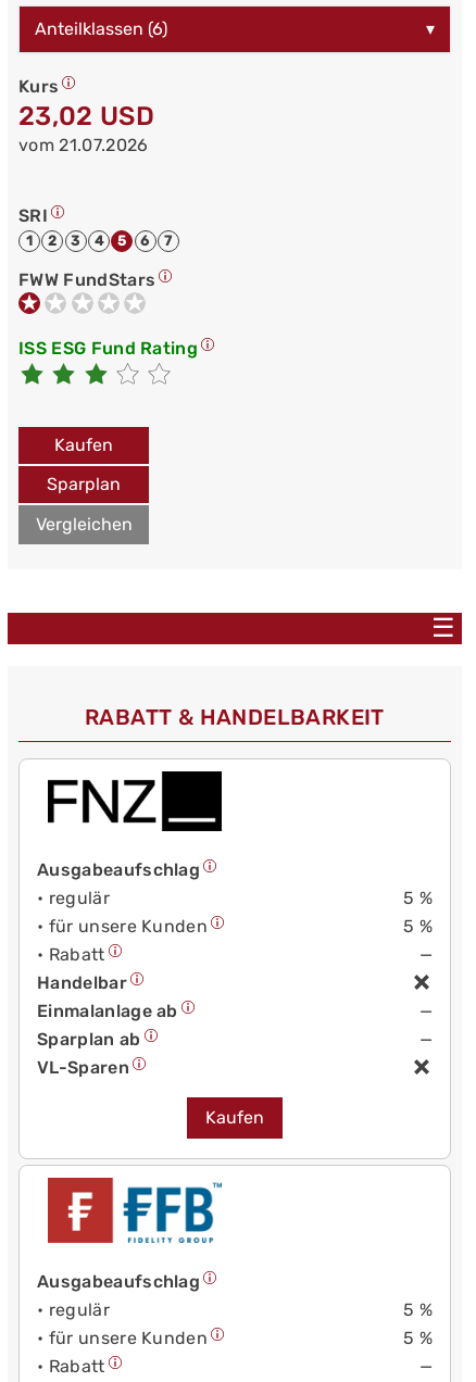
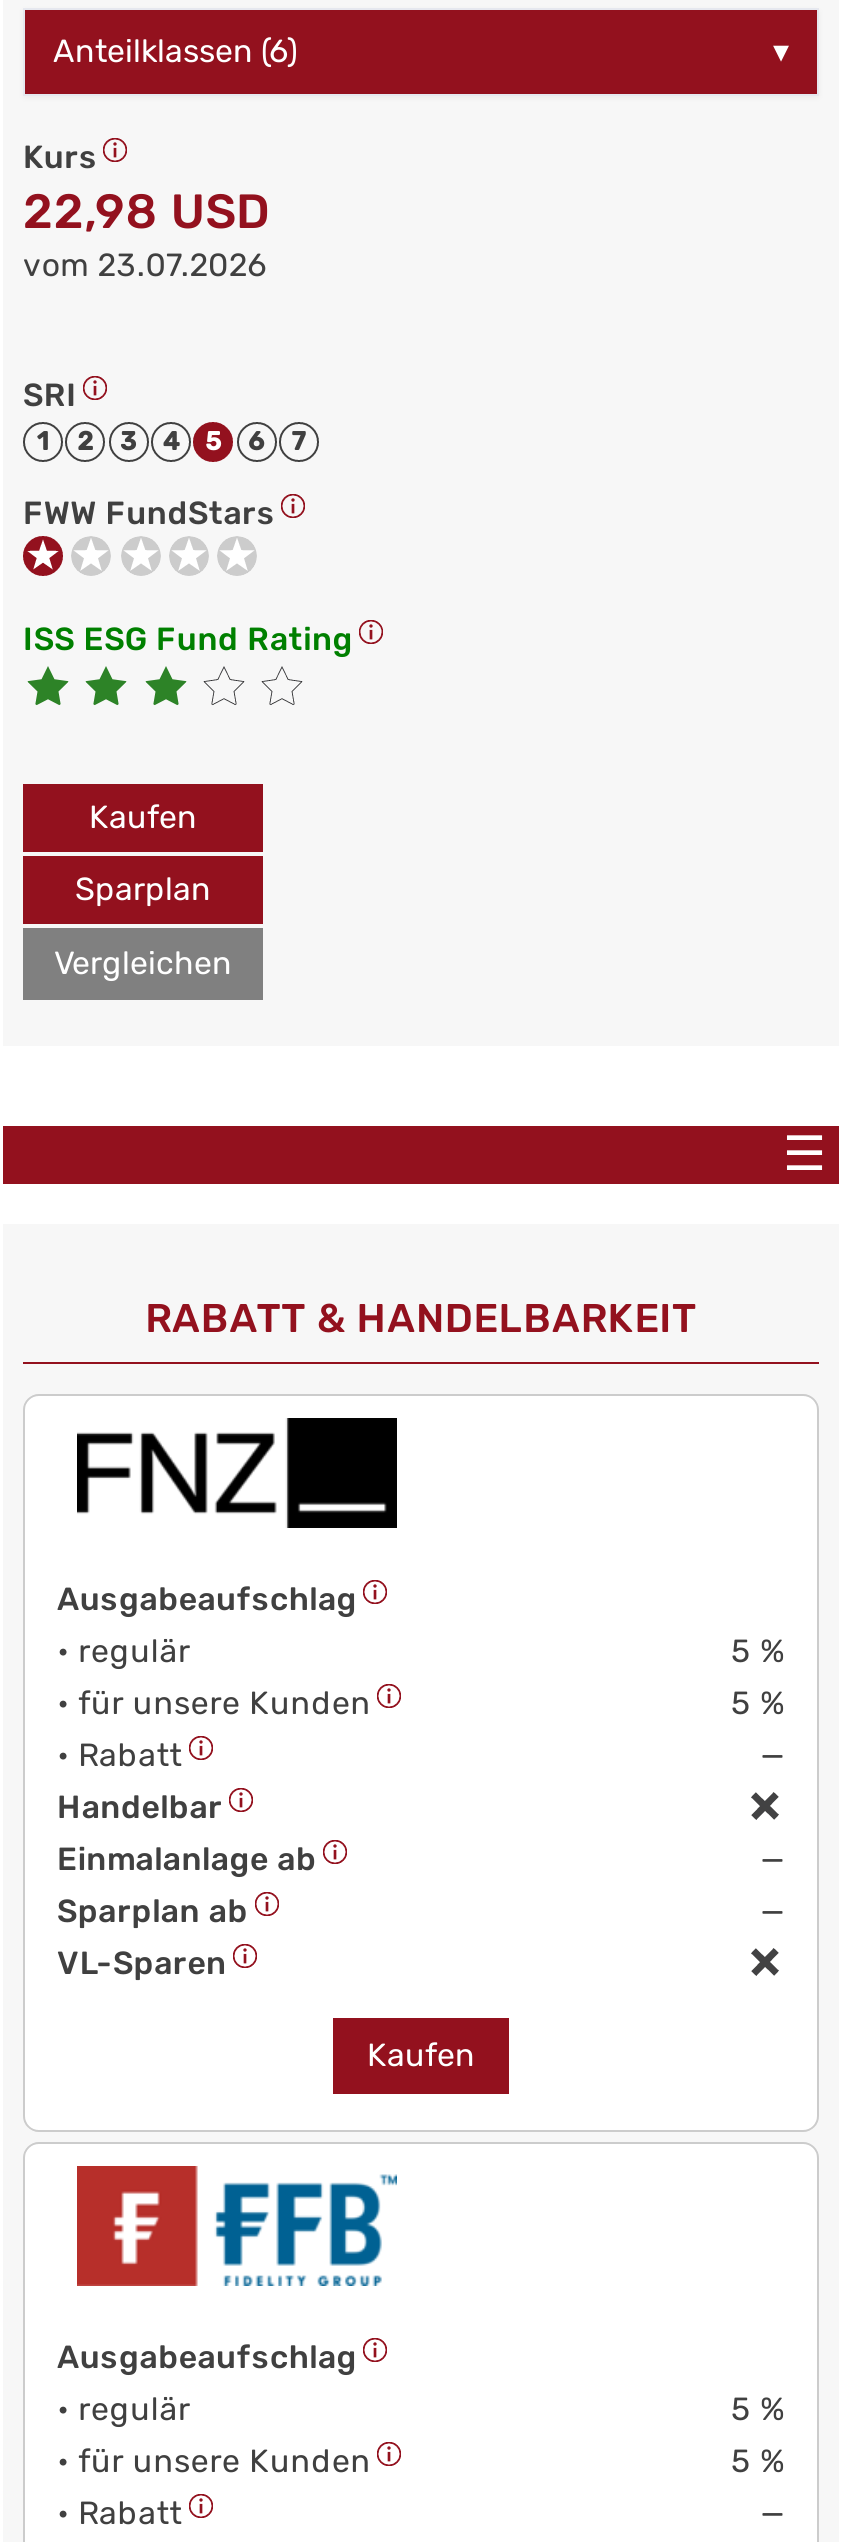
[18,101,154,131] 23,02 USD -> [23,184,271,240] 22,98 USD
[18,135,148,155] vom 21.07.2026 -> [23,246,268,284] vom 23.07.2026

